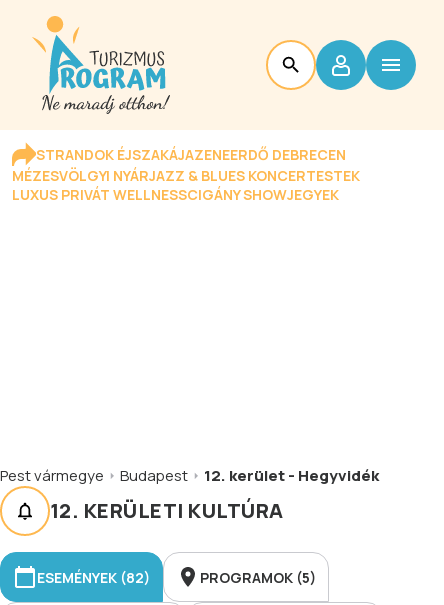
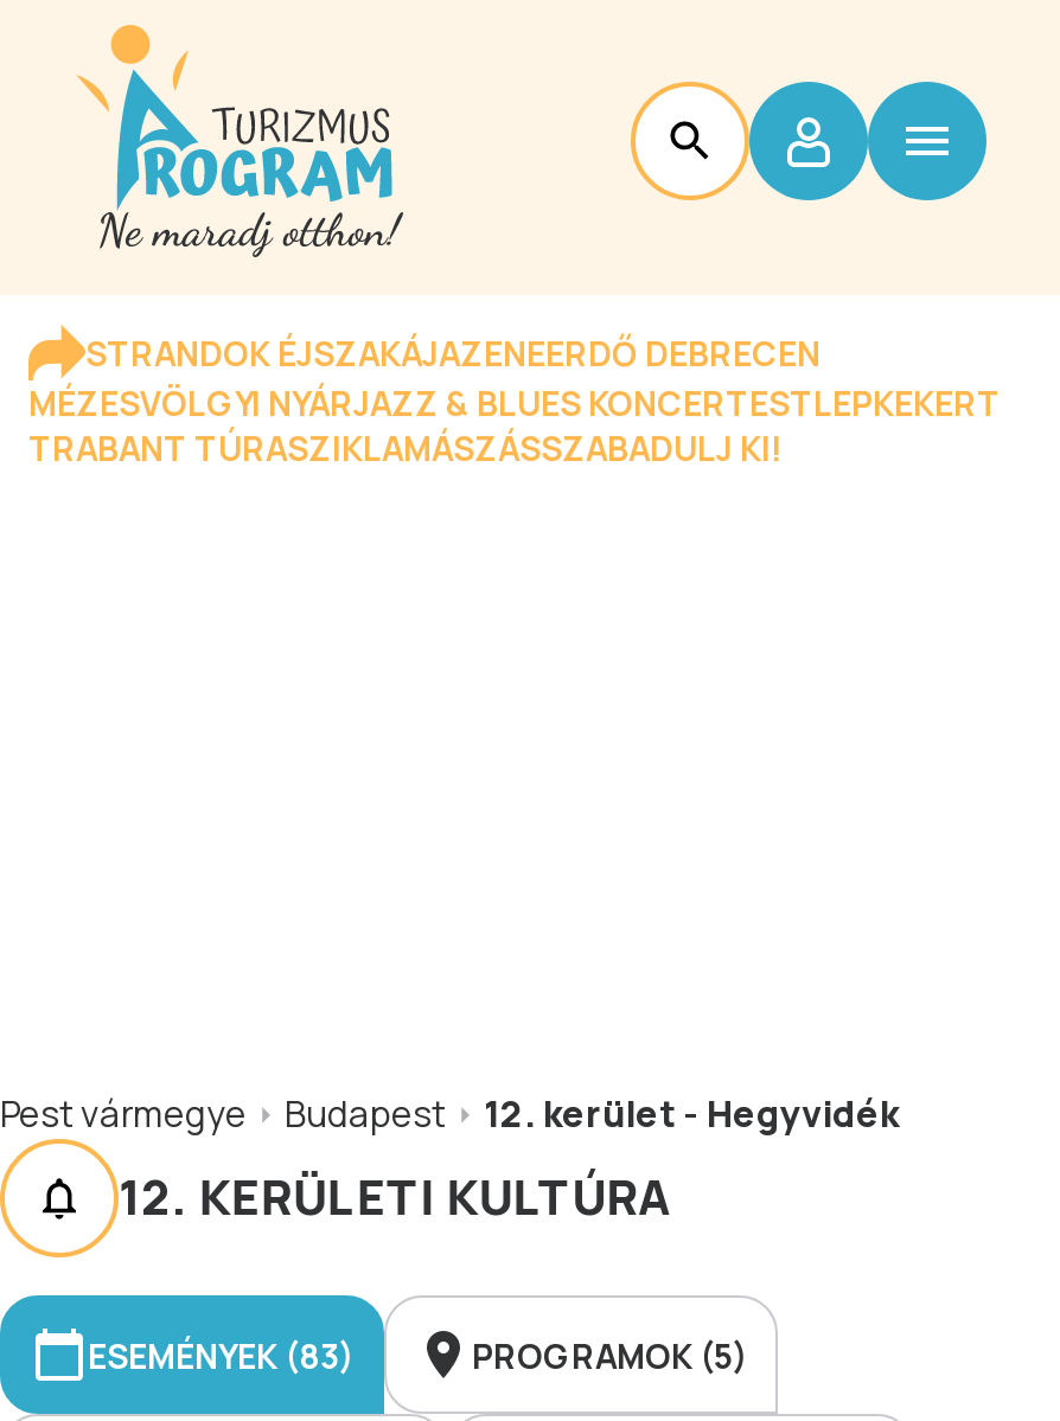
[12,166,360,204] MÉZESVÖLGYI NYÁRJAZZ & BLUES KONCERTESTEK | LUXUS PRIVÁT WELLNESSCIGÁNY SHOWJEGYEK -> [28,380,1001,471] MÉZESVÖLGYI NYÁRJAZZ & BLUES KONCERTESTLEPKEKERT | TRABANT TÚRASZIKLAMÁSZÁSSZABADULJ KI!
[37,567,150,586] ESEMÉNYEK (82) -> [88,1332,353,1377] ESEMÉNYEK (83)

